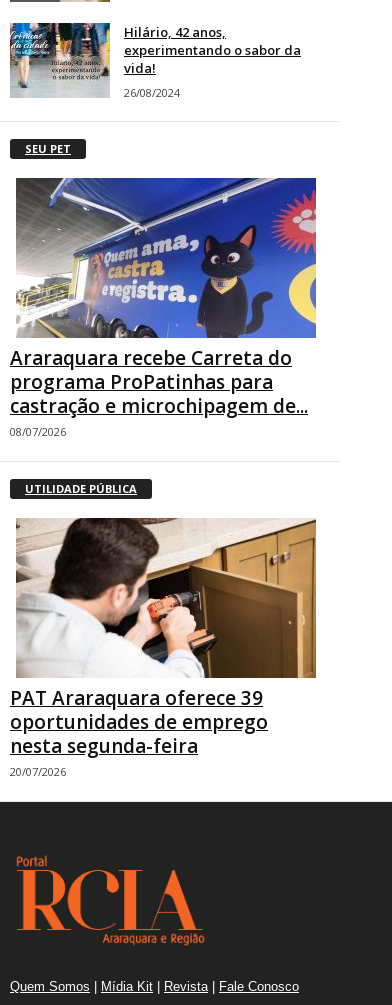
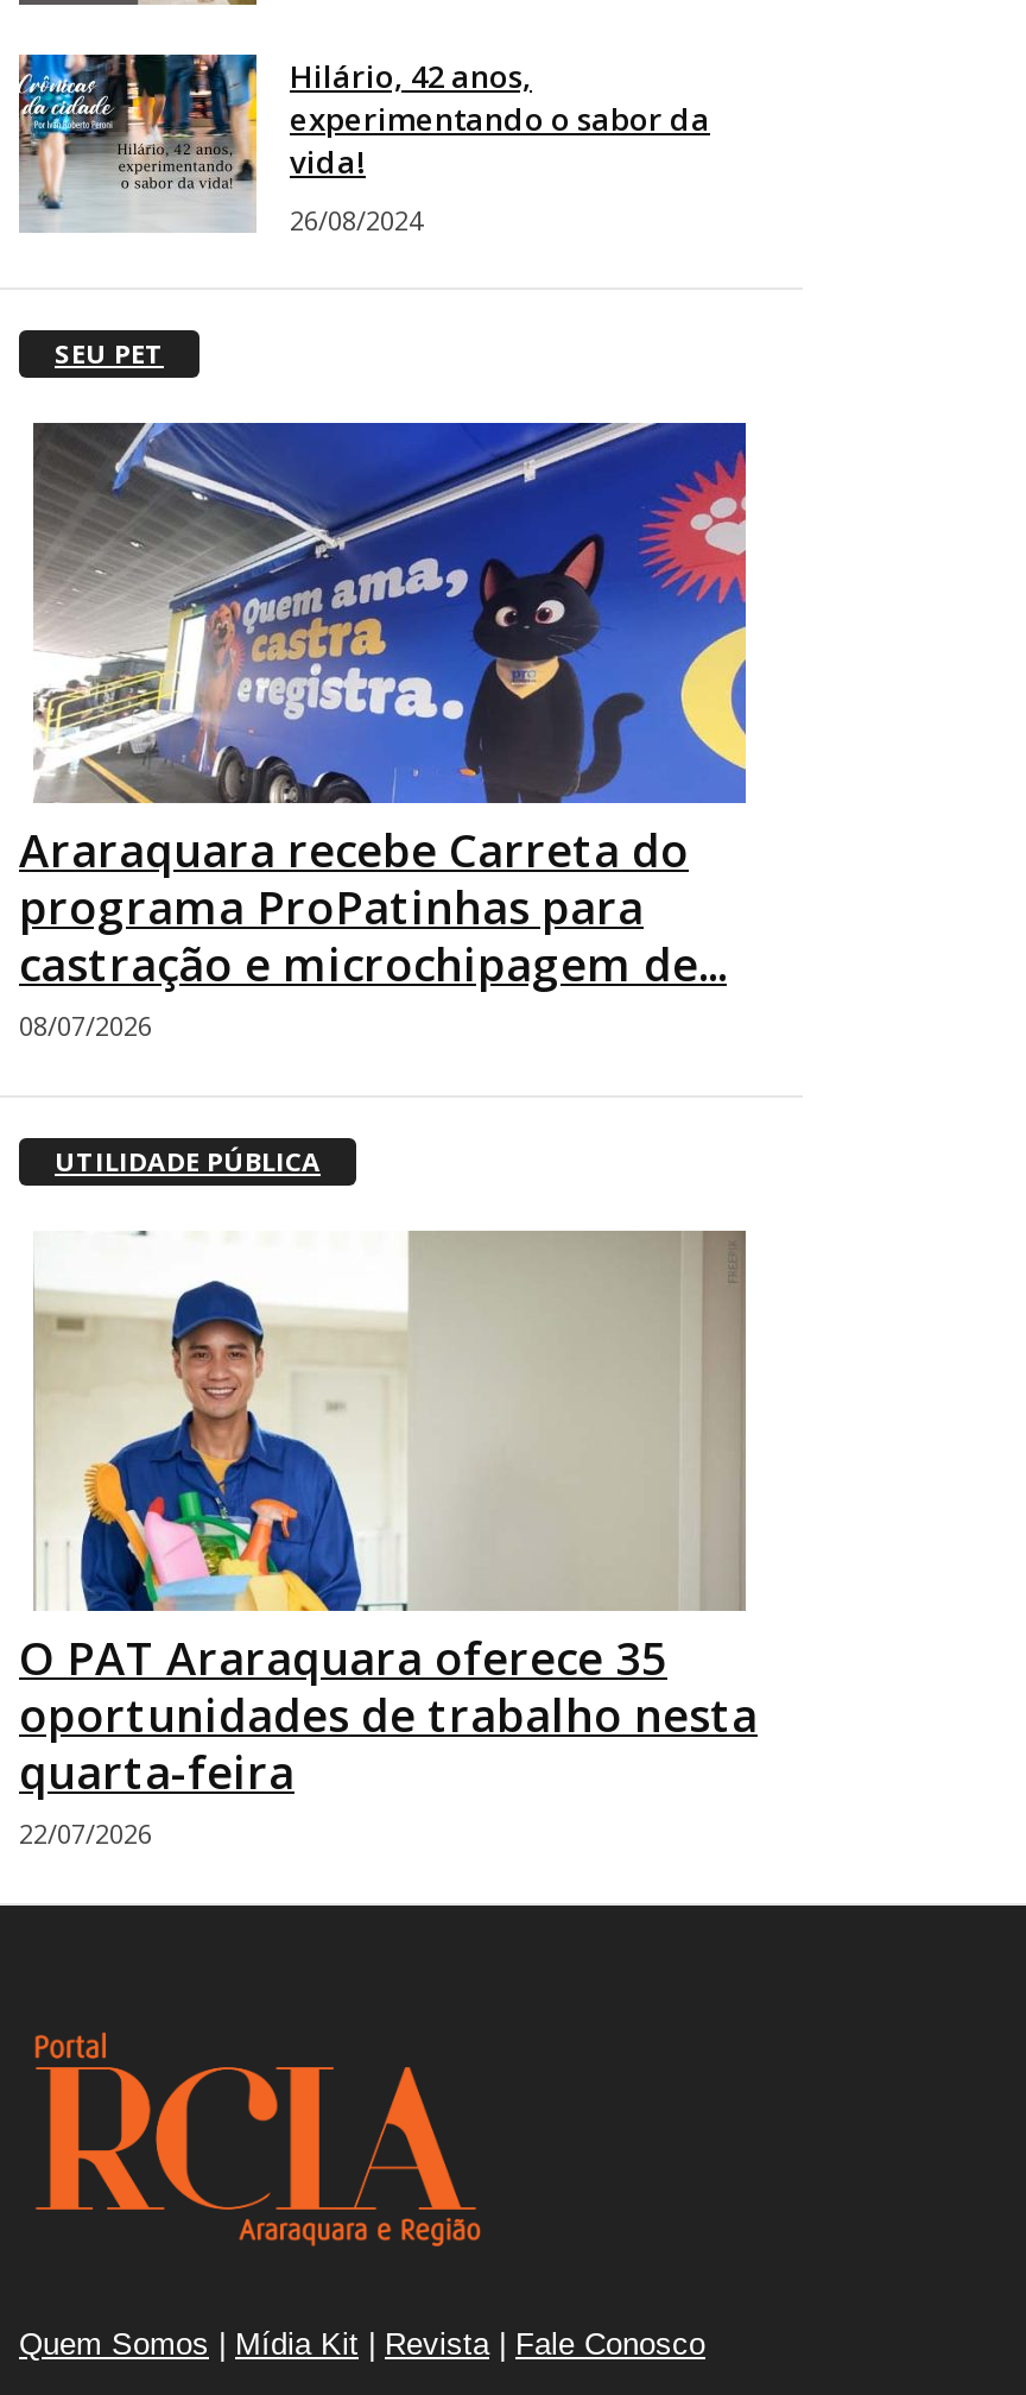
[10,517,316,779] [image] | PAT Araraquara oferece 39 | oportunidades de emprego | nesta segunda-feira | 20/07/2026 -> [19,1231,758,1850] [image] | O PAT Araraquara oferece 35 | oportunidades de trabalho nesta | quarta-feira | 22/07/2026

